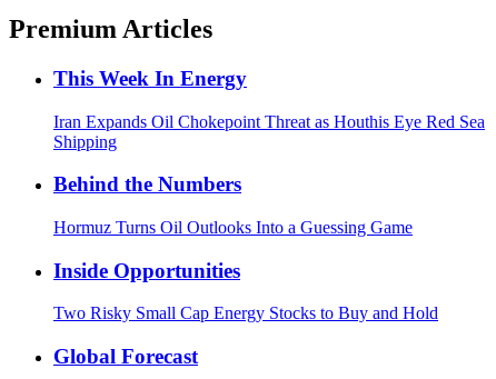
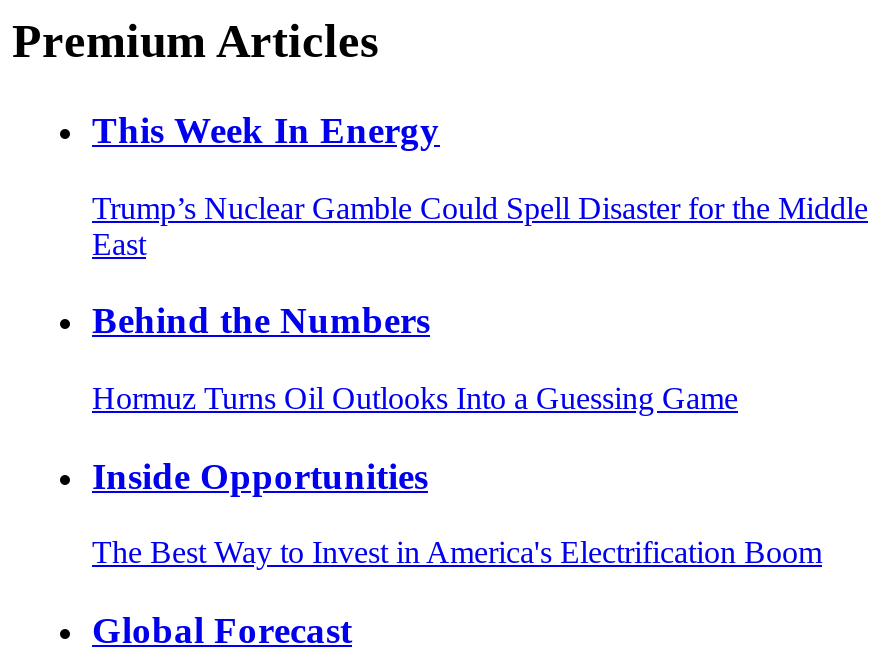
[53,112,485,151] Iran Expands Oil Chokepoint Threat as Houthis Eye Red Sea | Shipping -> [92,190,868,260] Trump’s Nuclear Gamble Could Spell Disaster for the Middle | East
[53,304,438,323] Two Risky Small Cap Energy Stocks to Buy and Hold -> [92,536,822,570] The Best Way to Invest in America's Electrification Boom

